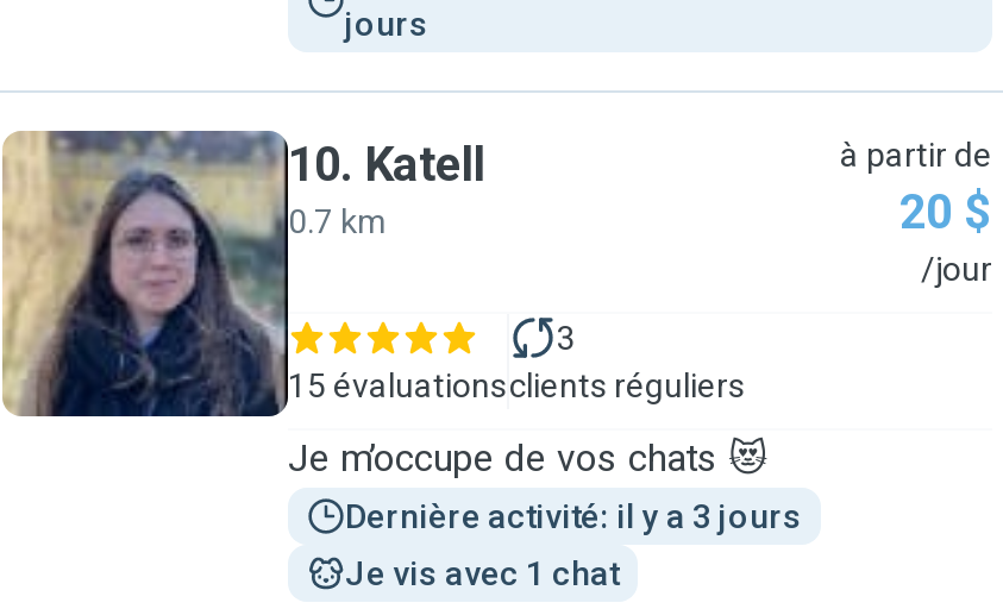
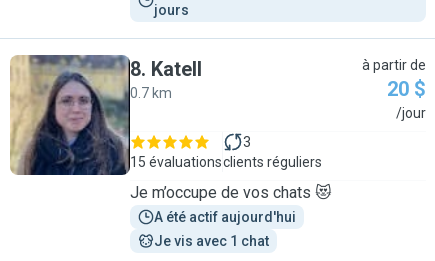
[288,136,485,193] 10. Katell -> [130,57,202,81] 8. Katell
[345,497,802,535] Dernière activité: il y a 3 jours -> [154,209,296,225] A été actif aujourd'hui

